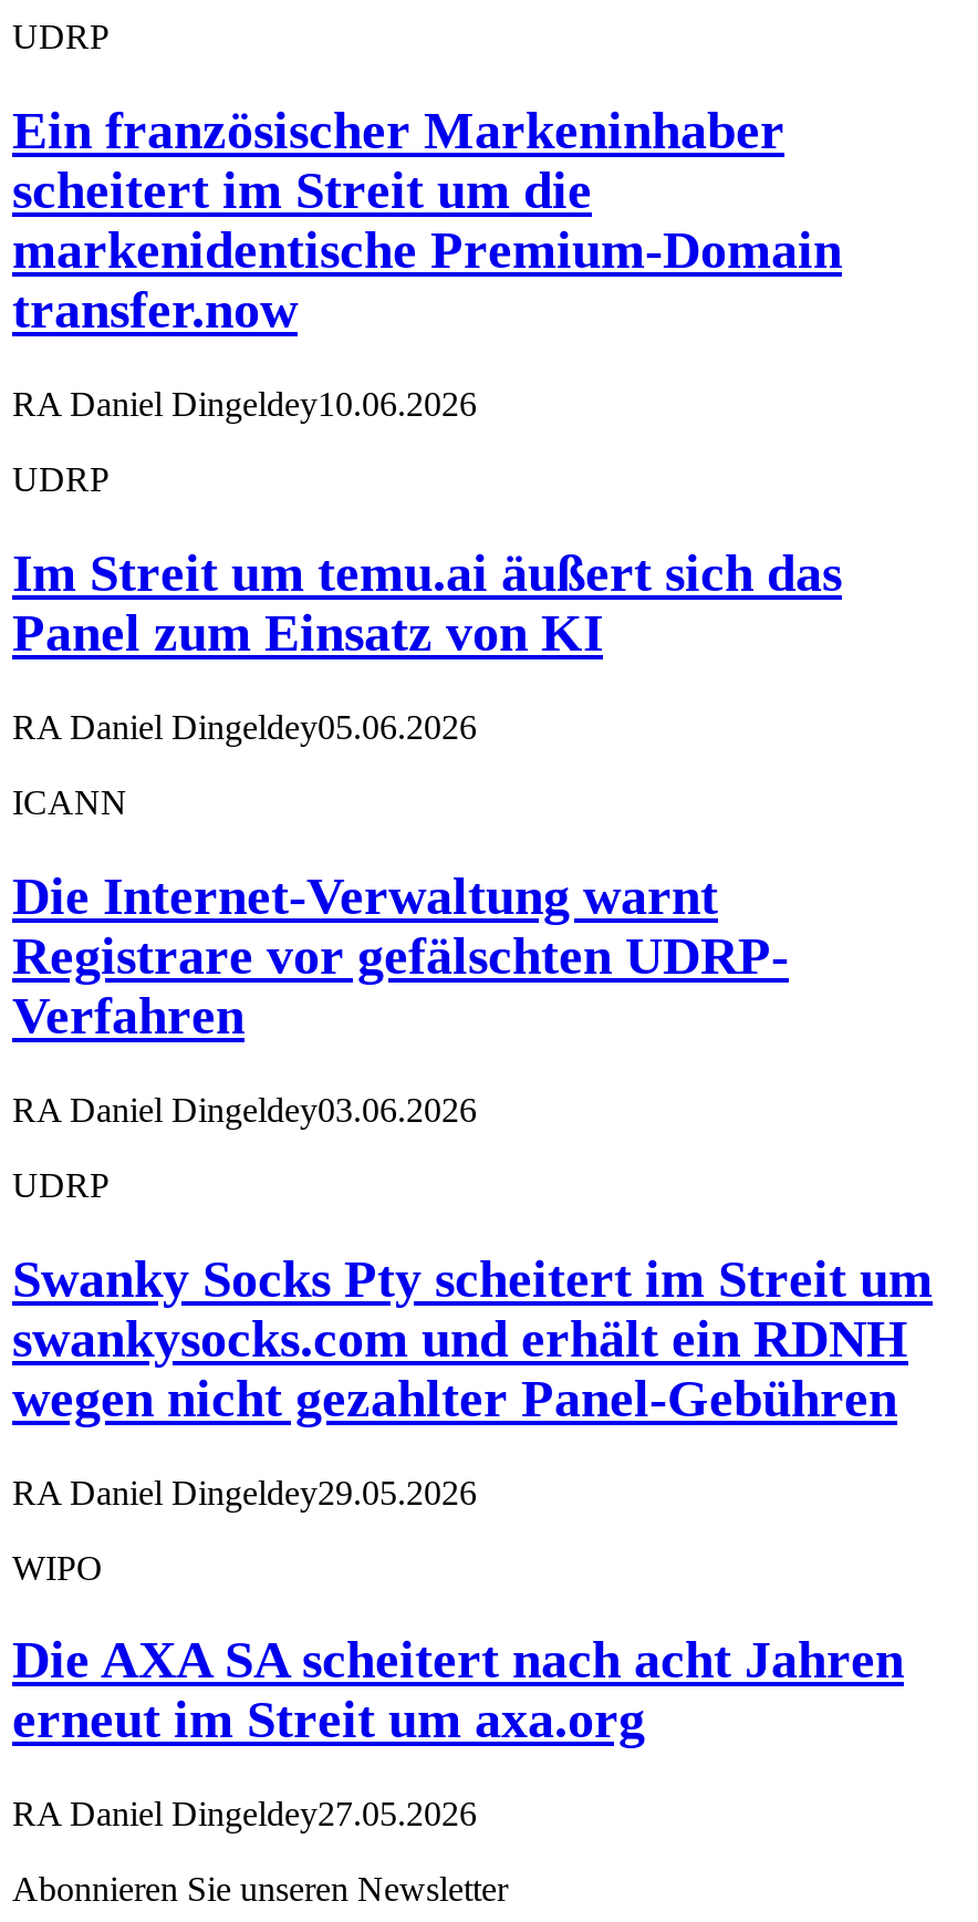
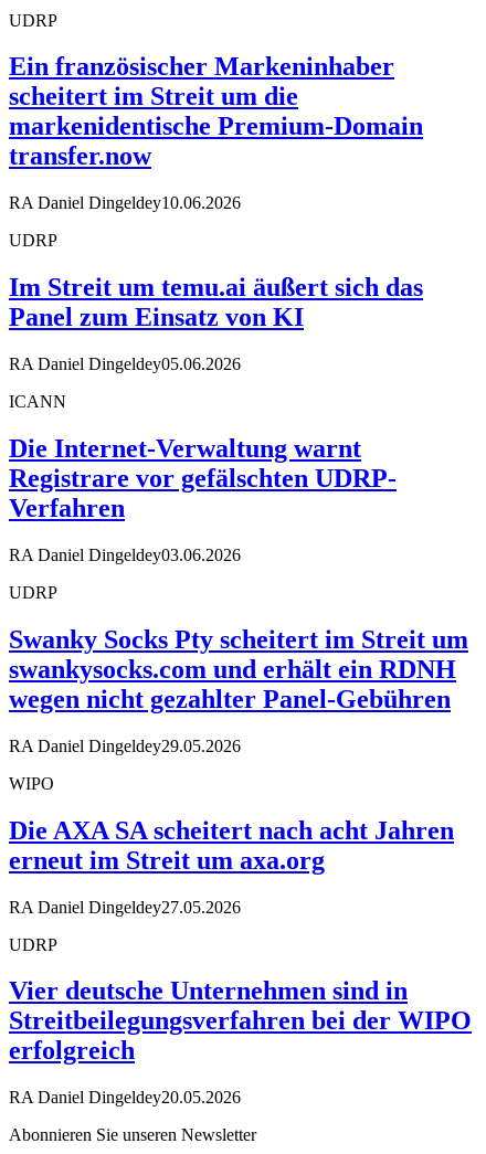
none -> [9,935,472,1107] UDRP | Vier deutsche Unternehmen sind in | Streitbeilegungsverfahren bei der WIPO | erfolgreich | RA Daniel Dingeldey20.05.2026

